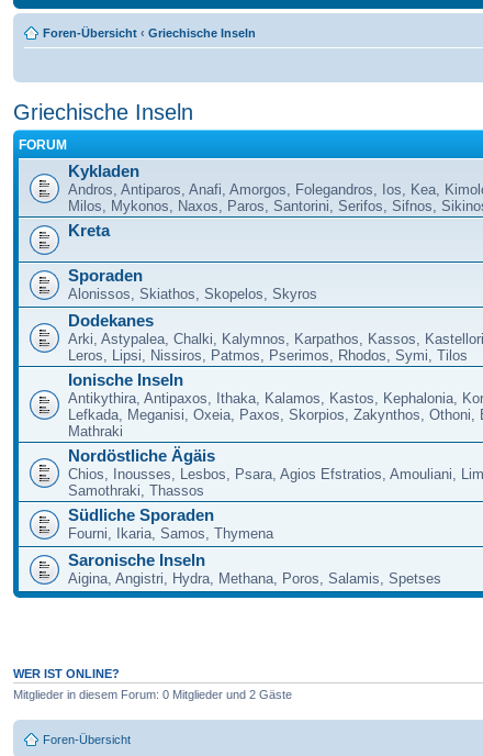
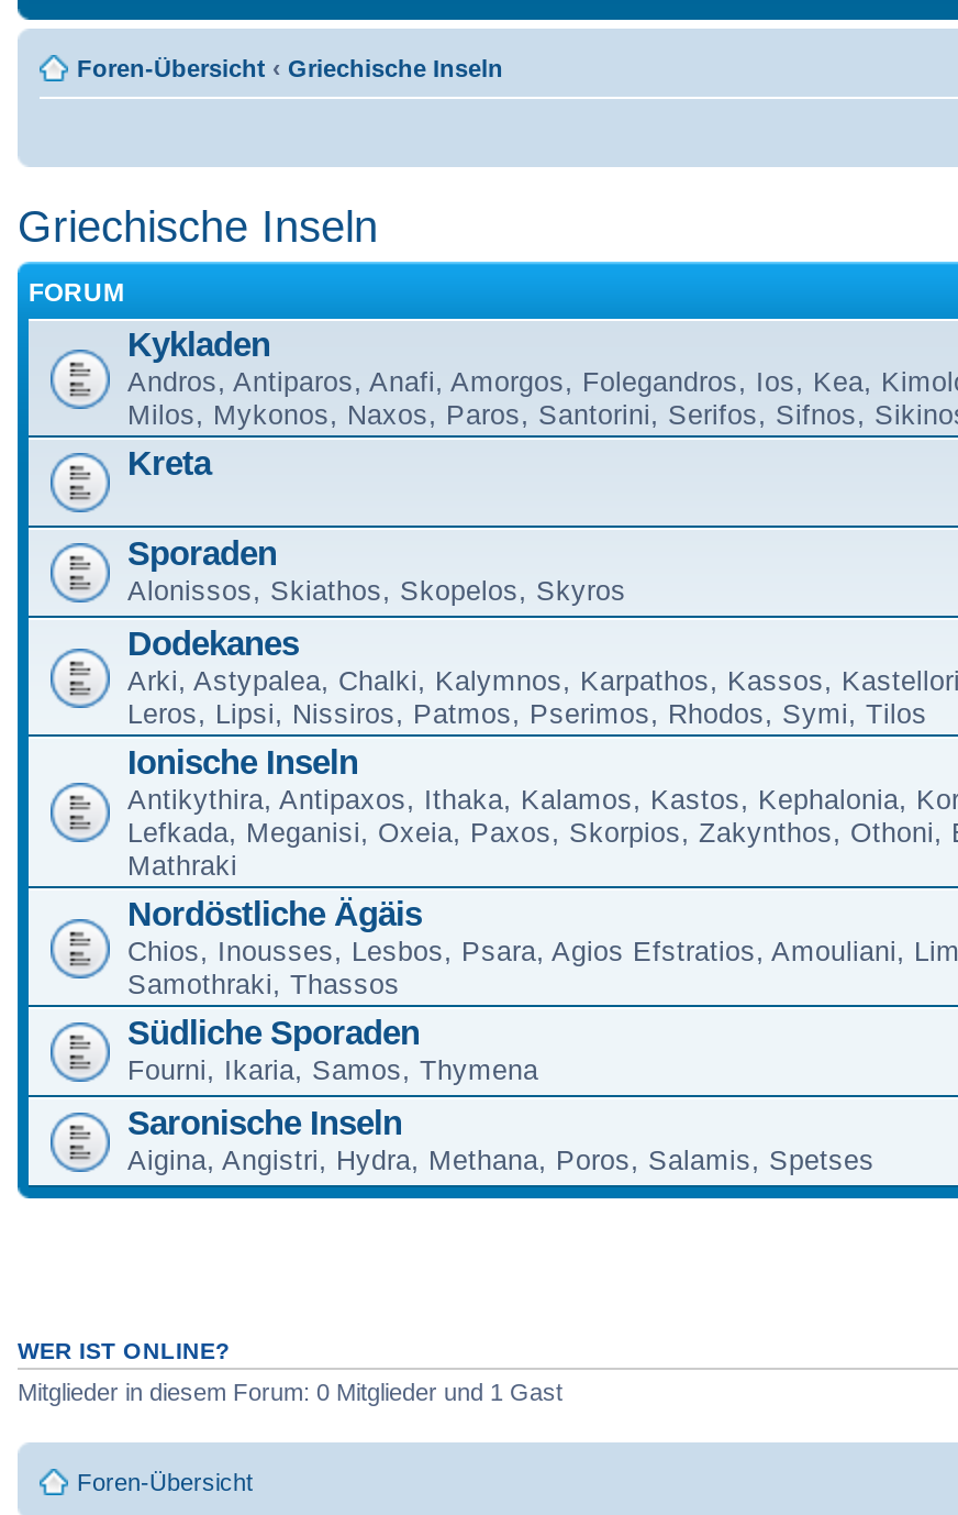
[13,687,292,701] Mitglieder in diesem Forum: 0 Mitglieder und 2 Gäste -> [18,1378,562,1404] Mitglieder in diesem Forum: 0 Mitglieder und 1 Gast

